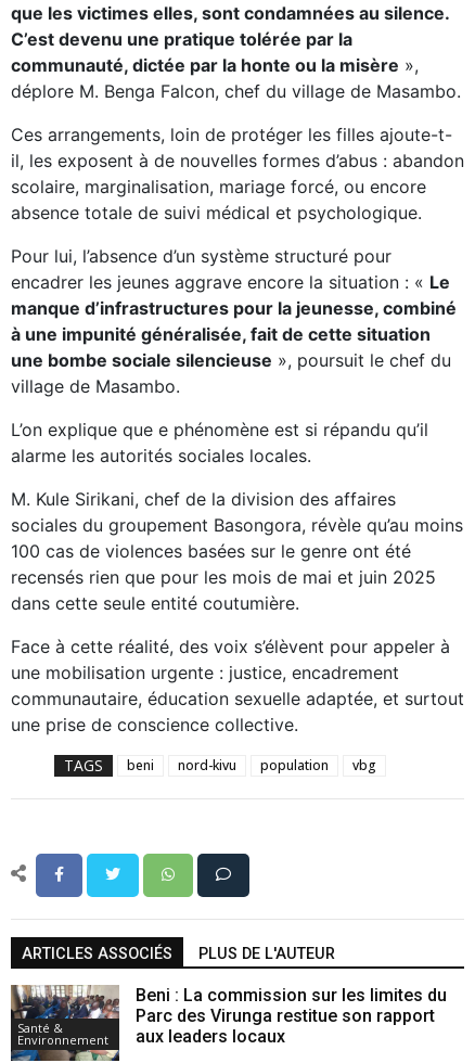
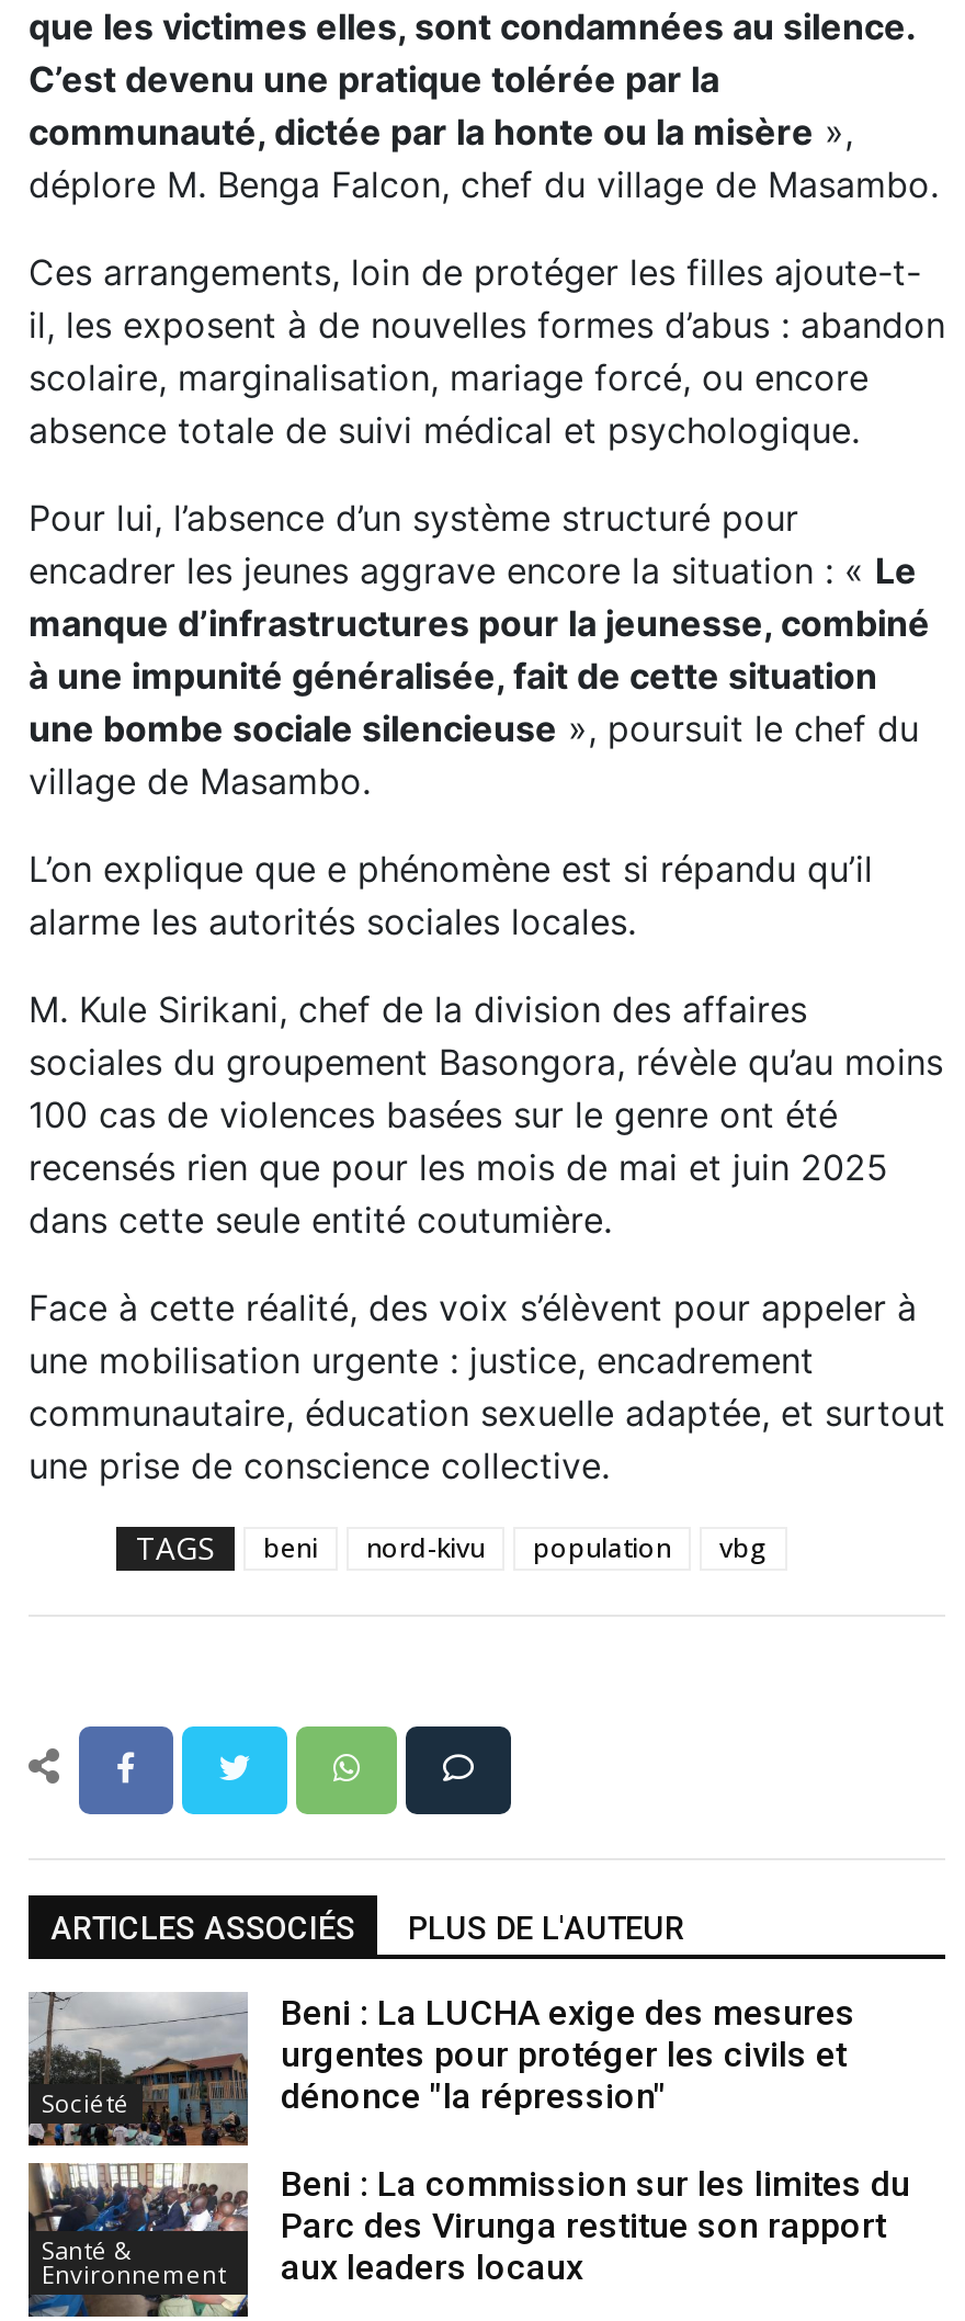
none -> [29,1992,248,2148] [image] | Société
none -> [281,1992,855,2117] Beni : La LUCHA exige des mesures | urgentes pour protéger les civils et | dénonce "la répression"

